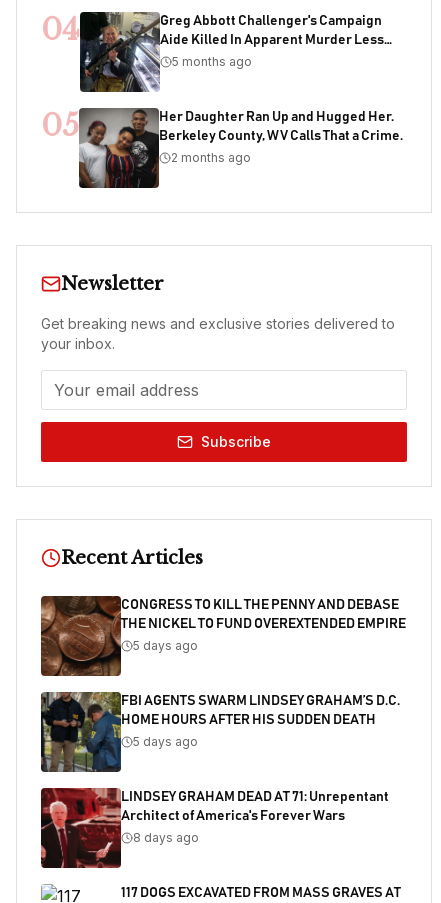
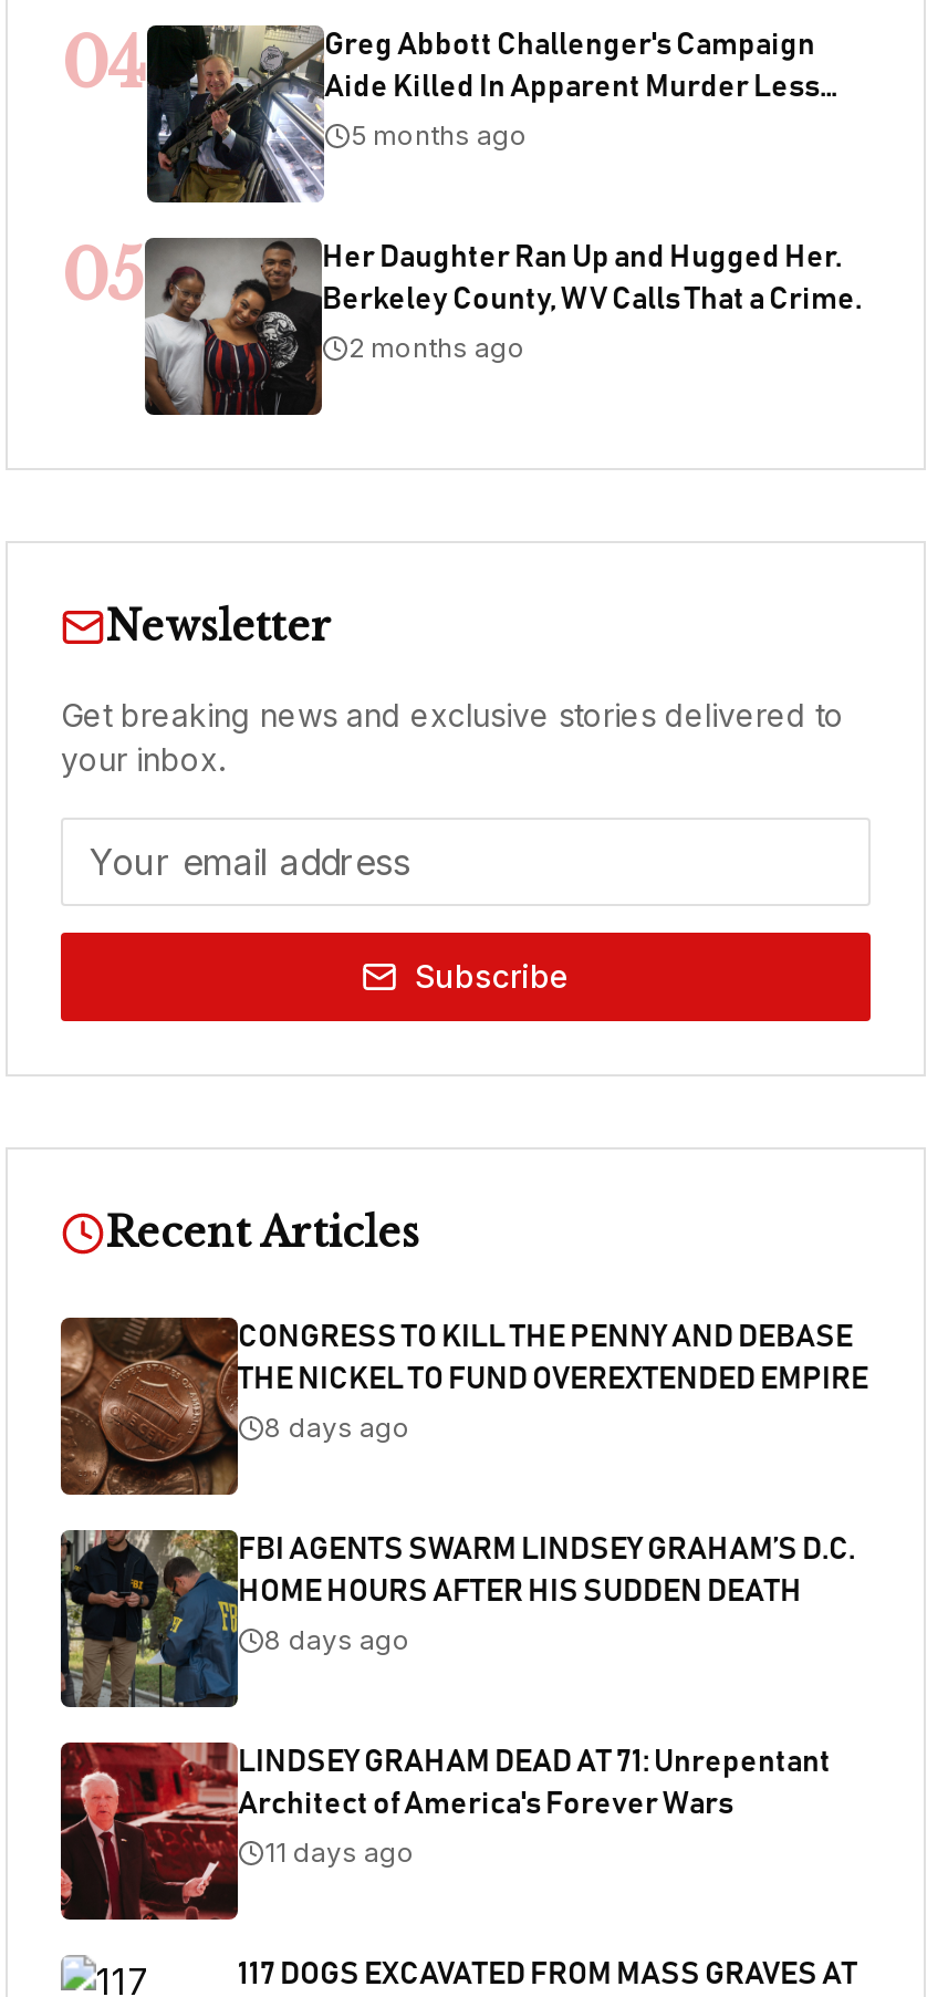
[133,638,198,653] 5 days ago -> [264,1411,410,1444] 8 days ago
[133,734,198,749] 5 days ago -> [264,1623,410,1656] 8 days ago
[133,830,199,845] 8 days ago -> [264,1835,415,1869] 11 days ago

